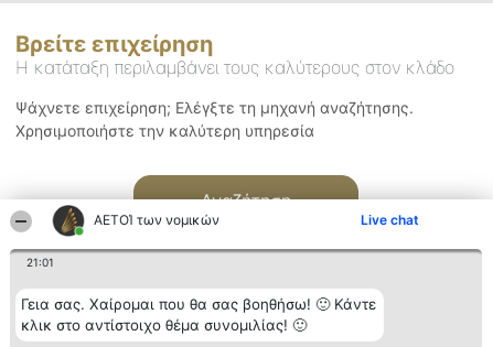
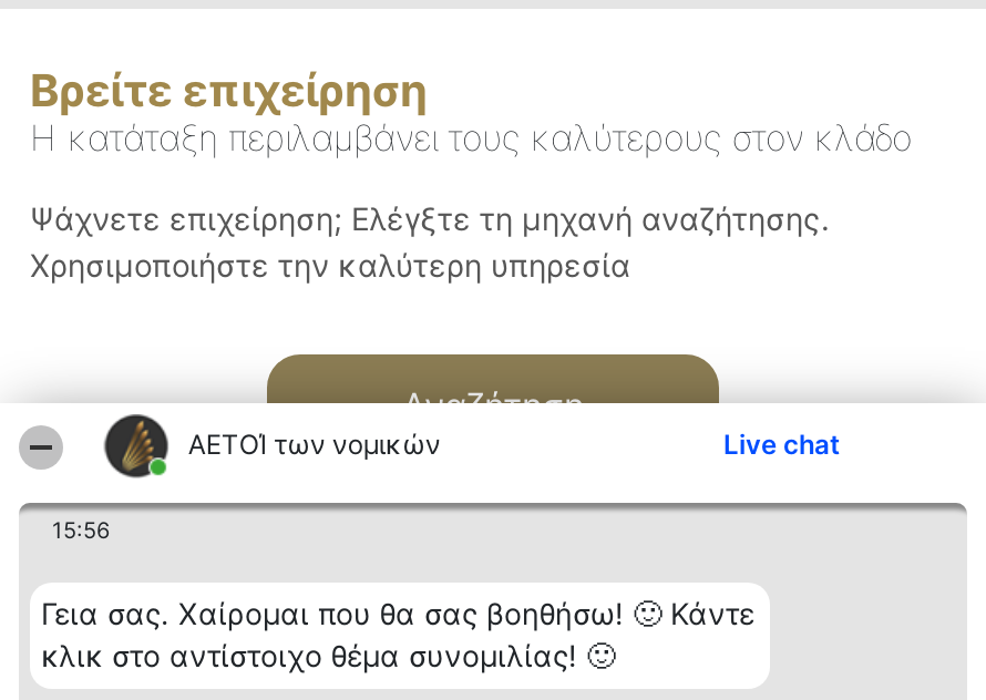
[26,256,54,269] 21:01 -> [52,516,110,543] 15:56

